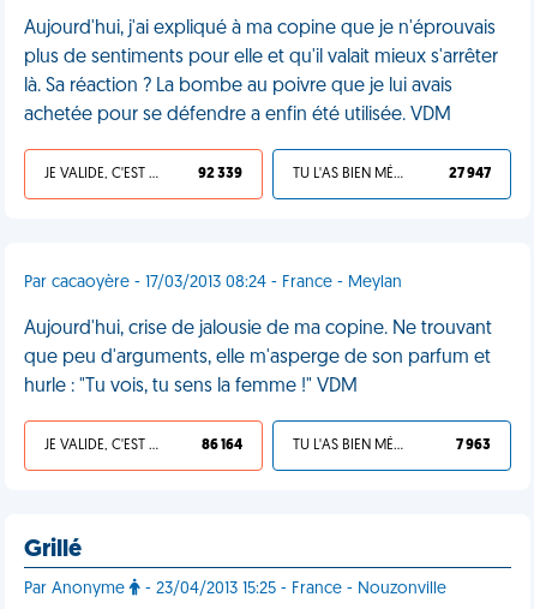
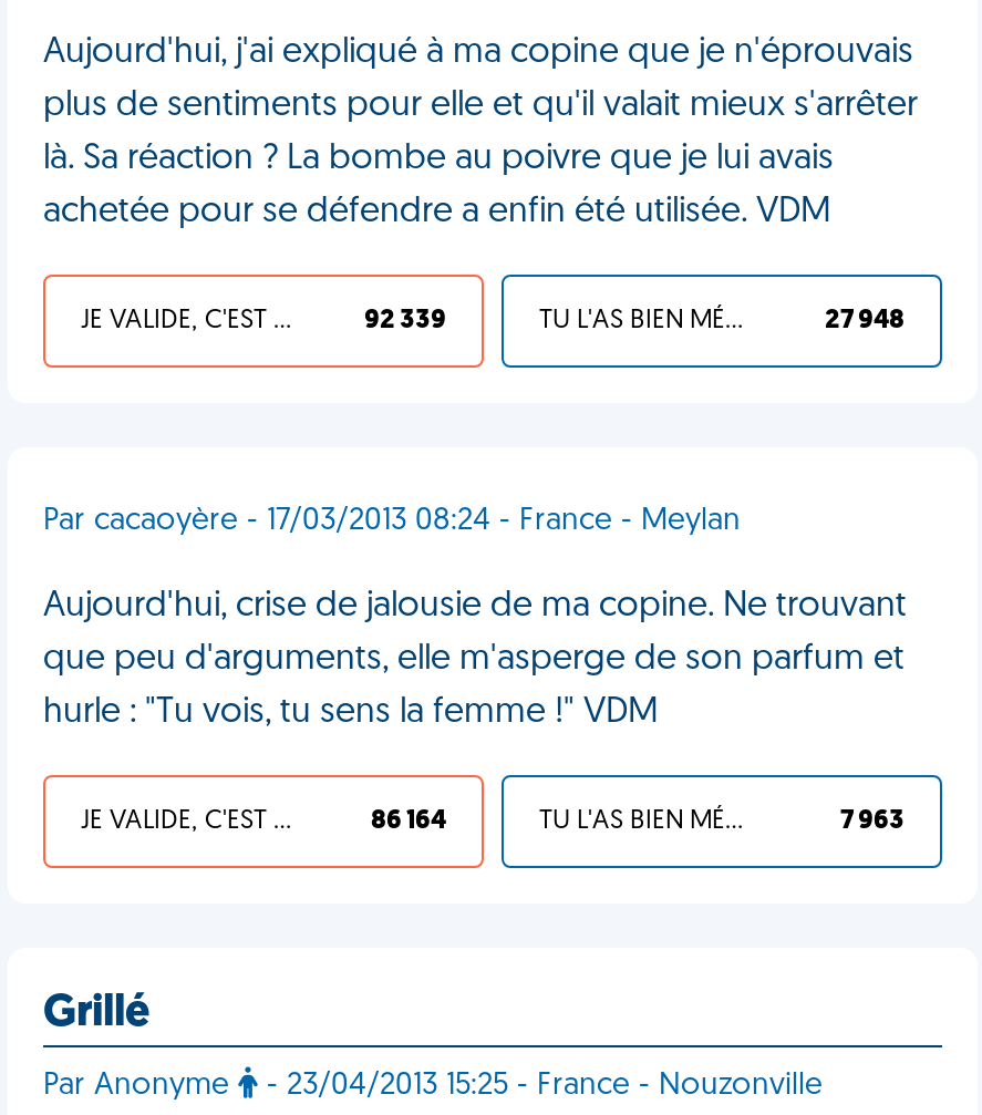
[449,167,491,181] 27 947 -> [825,308,905,334] 27 948

